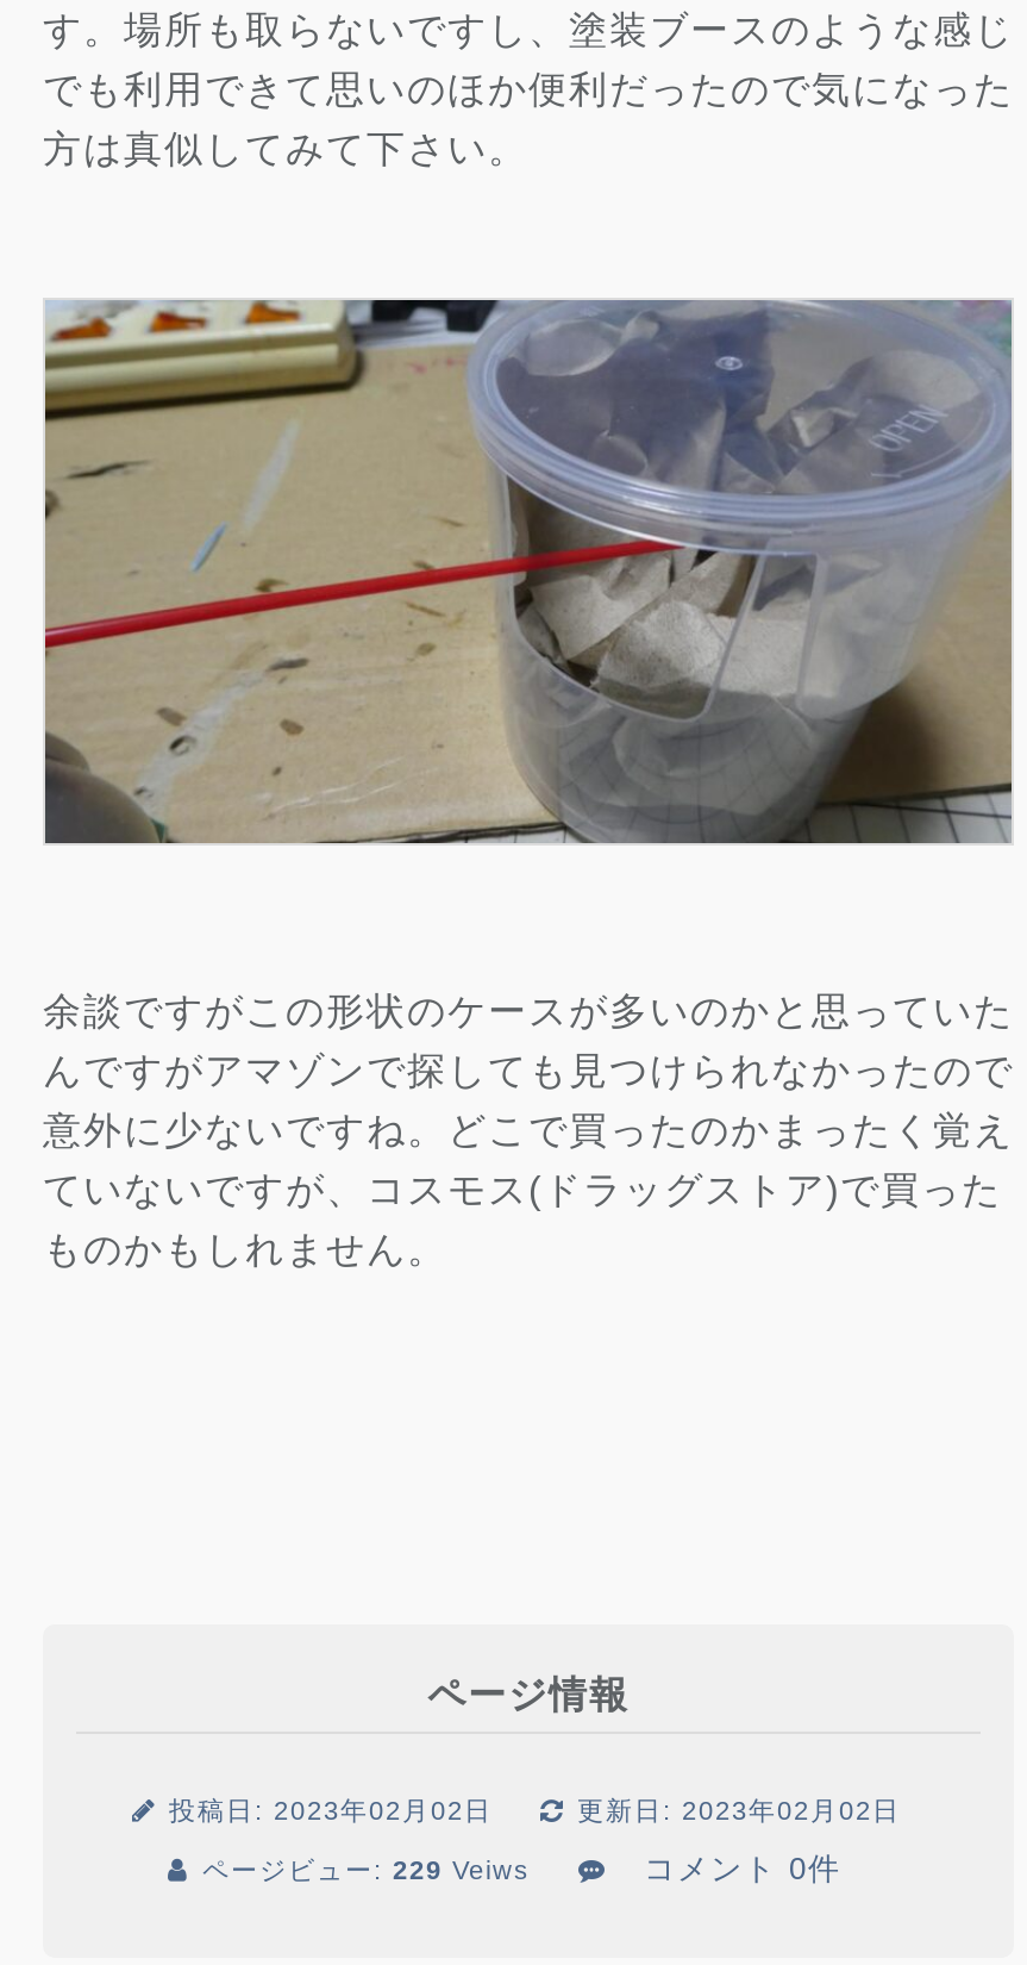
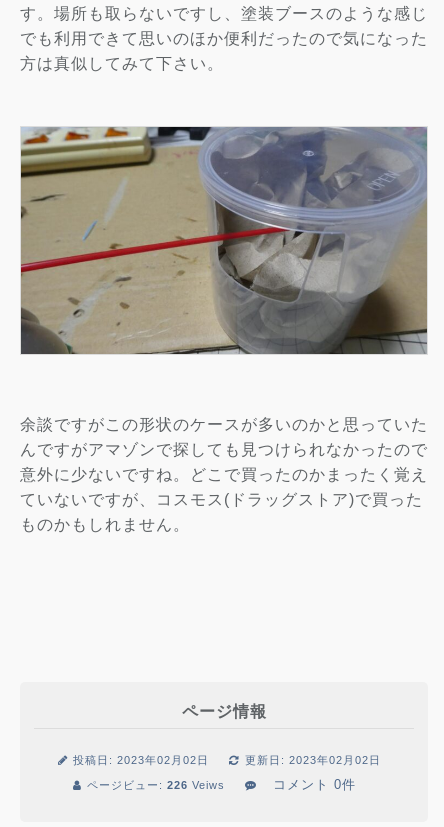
[202,1855,531,1883] ページビュー: 229 Veiws -> [87,779,225,791] ページビュー: 226 Veiws

